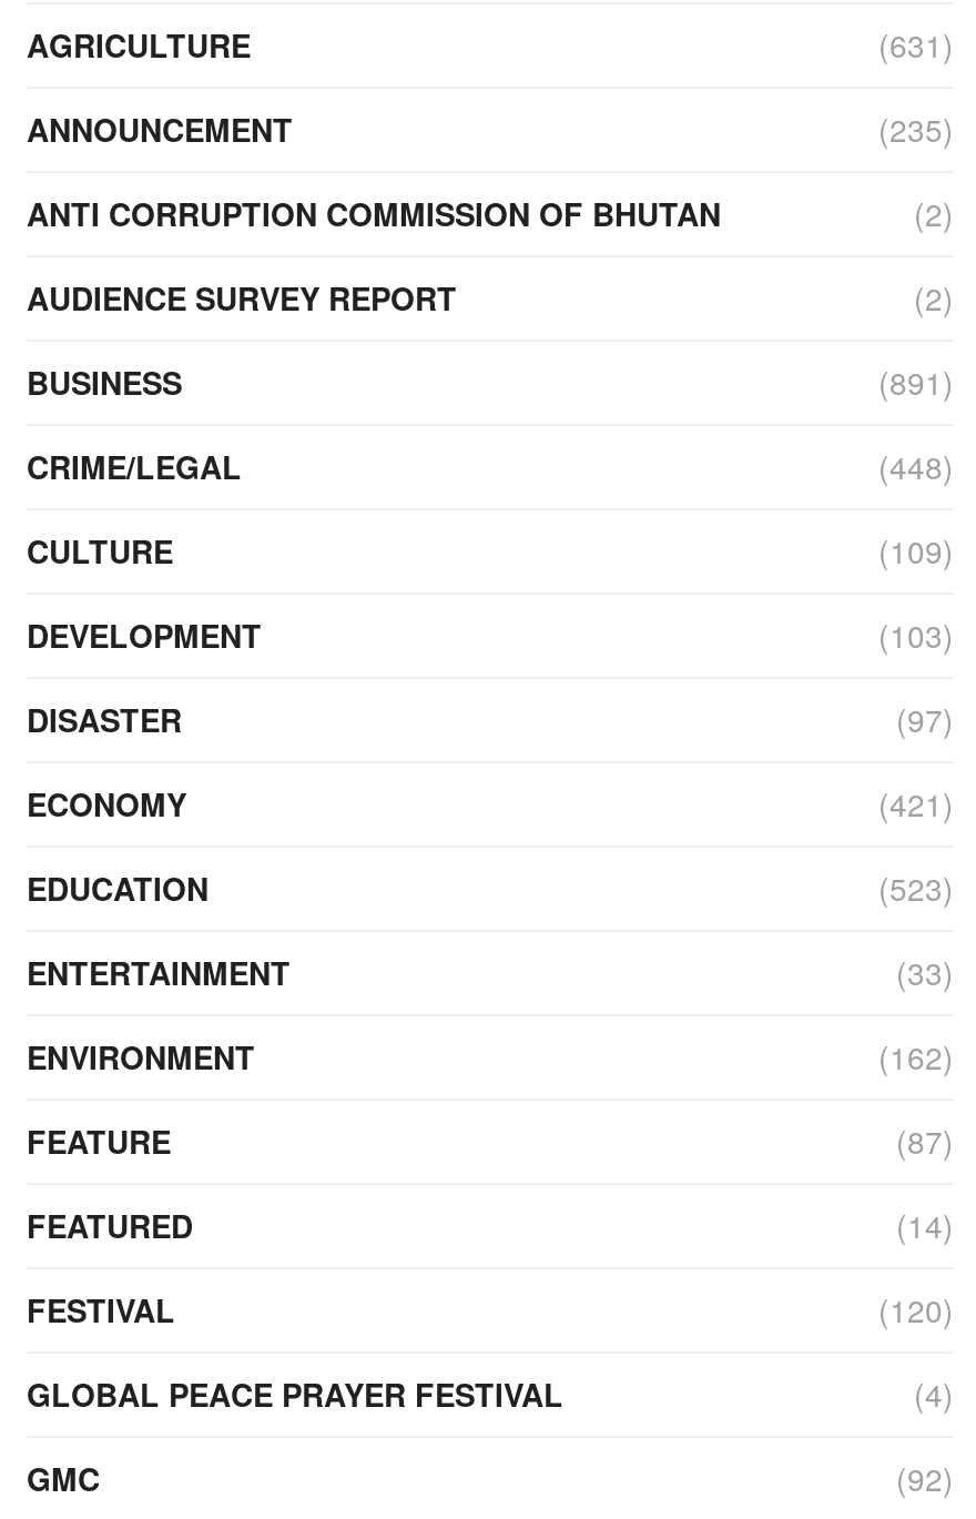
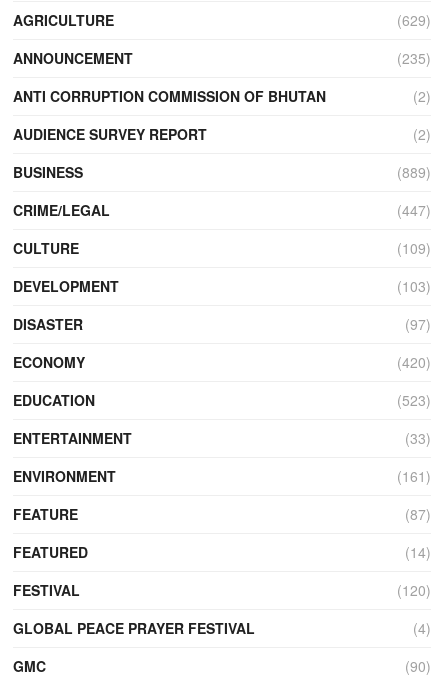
[878,22,954,67] (631) -> [397,10,431,30] (629)
[878,360,954,404] (891) -> [397,162,431,182] (889)
[878,444,954,488] (448) -> [397,200,431,220] (447)
[878,781,954,826] (421) -> [397,352,431,372] (420)
[878,1034,954,1079] (162) -> [397,466,431,486] (161)
[896,1456,954,1500] (92) -> [405,656,431,676] (90)

